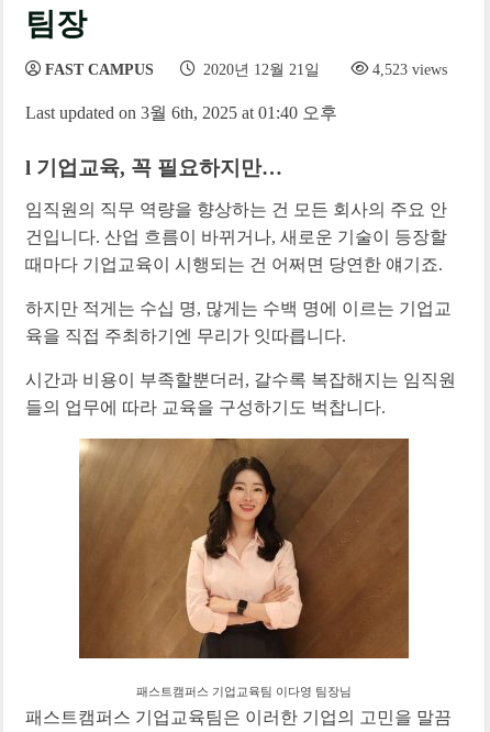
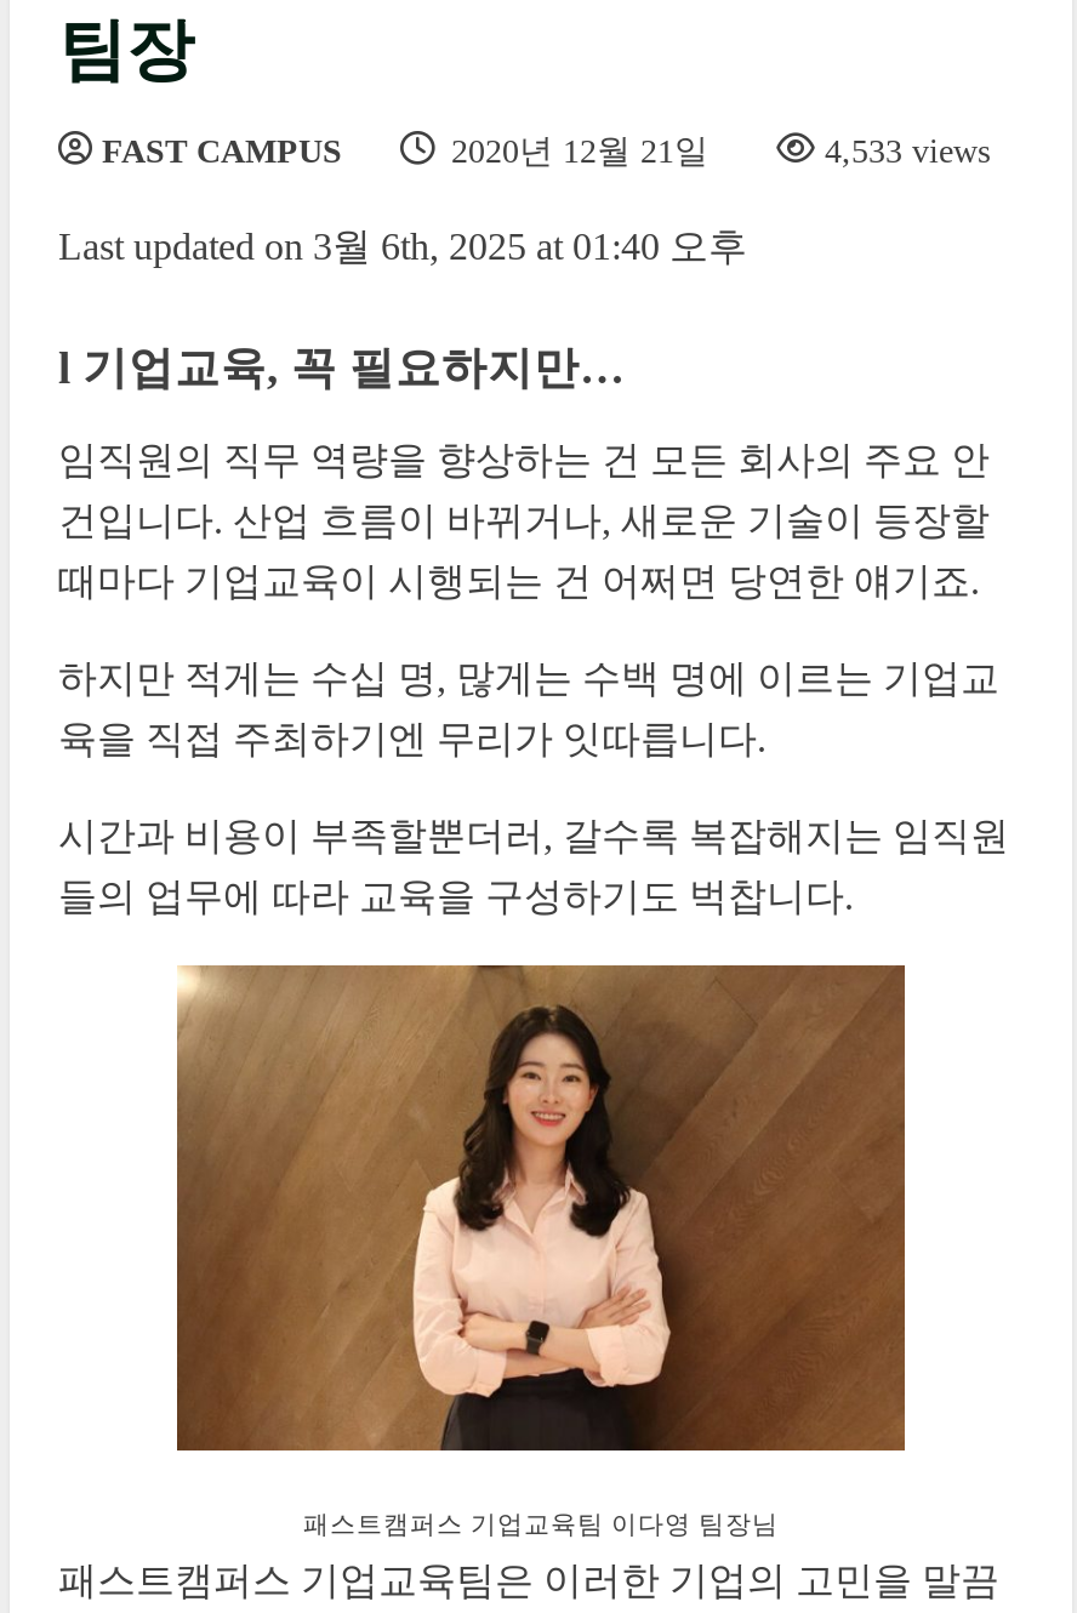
[368,61,447,78] 4,523 views -> [815,134,990,170] 4,533 views

